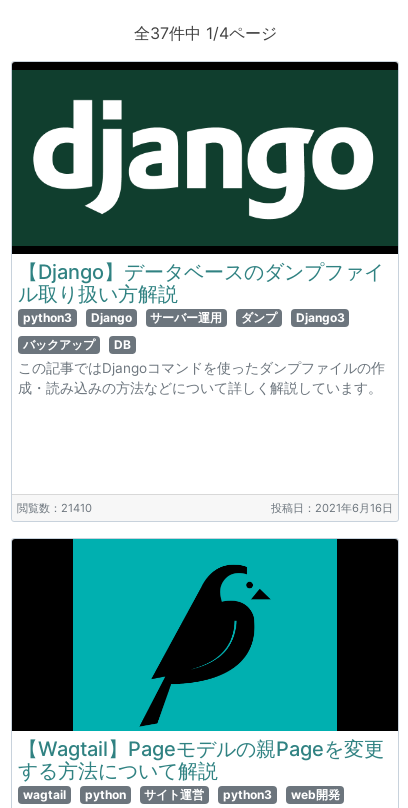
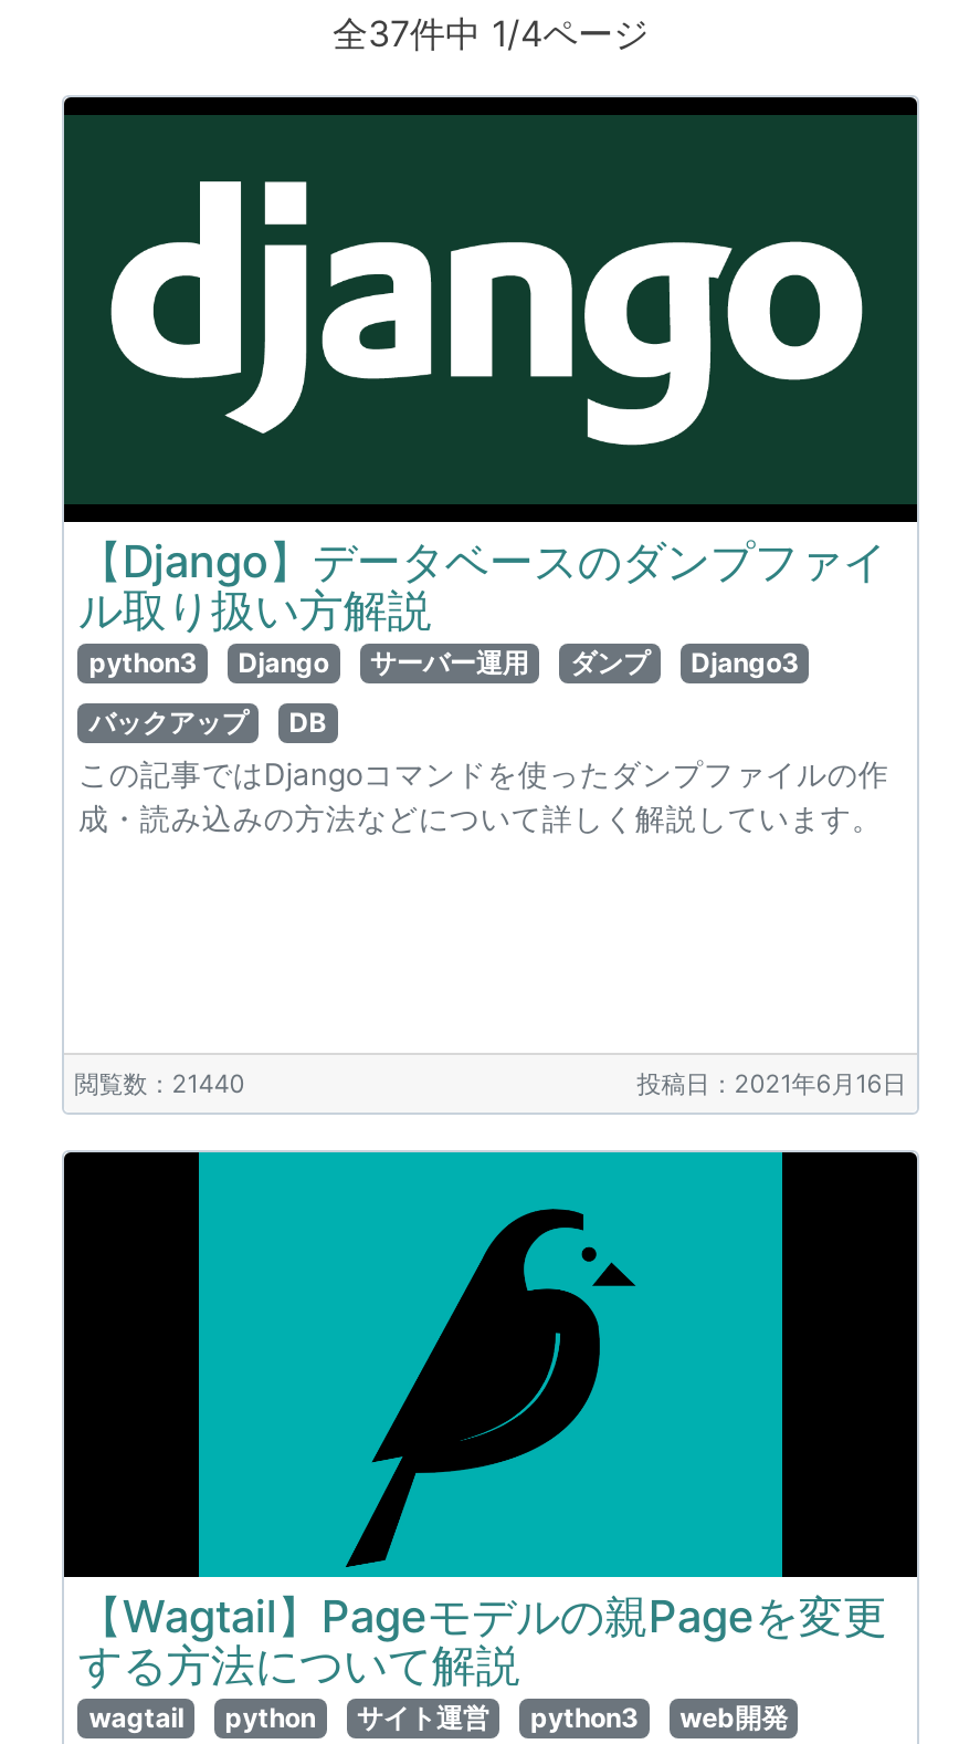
[17,501,92,515] 閲覧数：21410 -> [75,1068,245,1099] 閲覧数：21440

